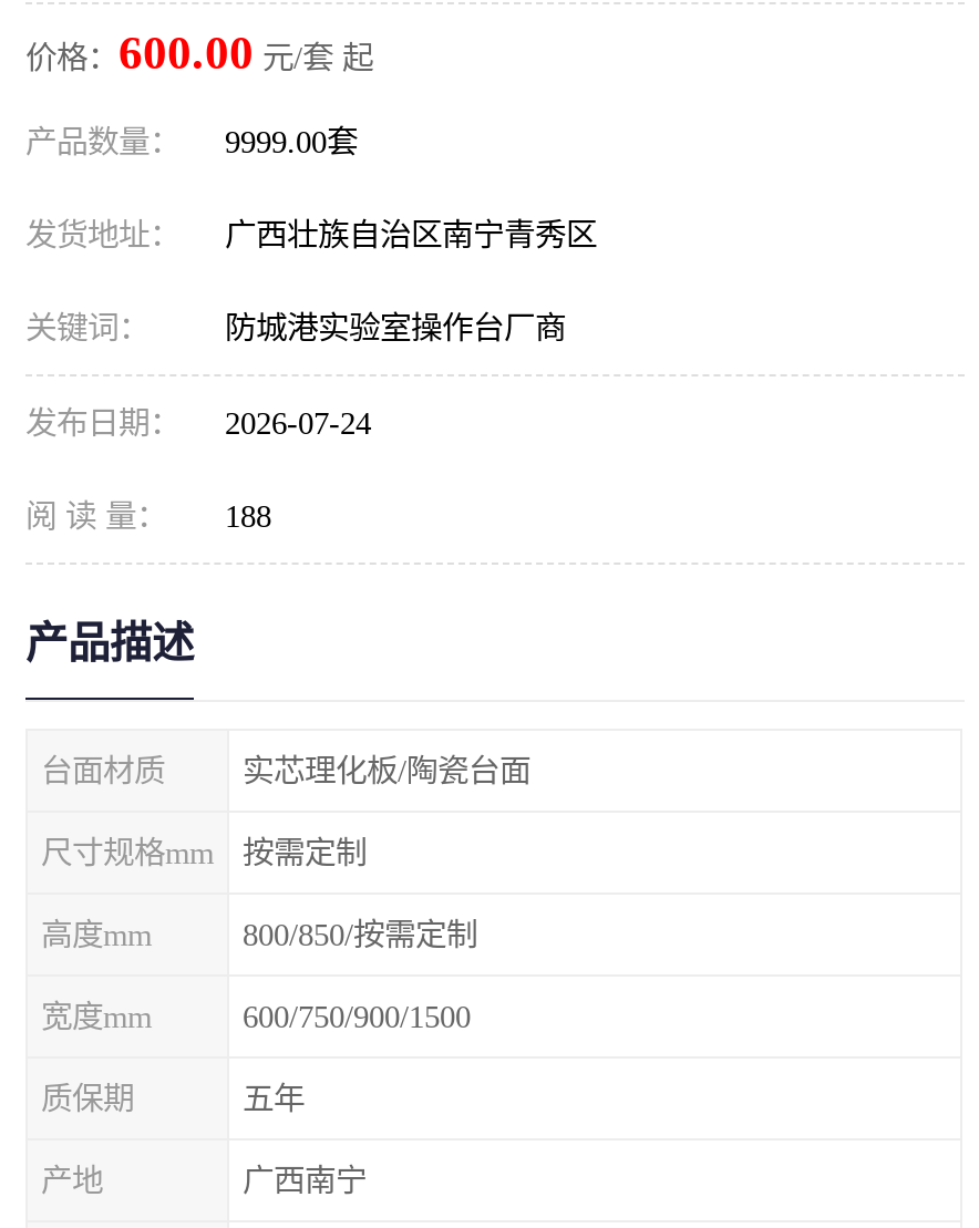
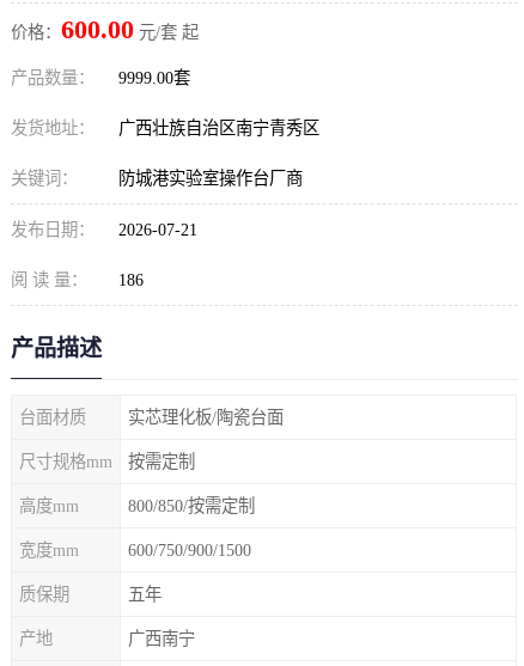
[25,405,371,441] 发布日期： 2026-07-24 -> [11,220,197,239] 发布日期： 2026-07-21
[25,498,271,534] 阅 读 量： 188 -> [11,270,144,289] 阅 读 量： 186

